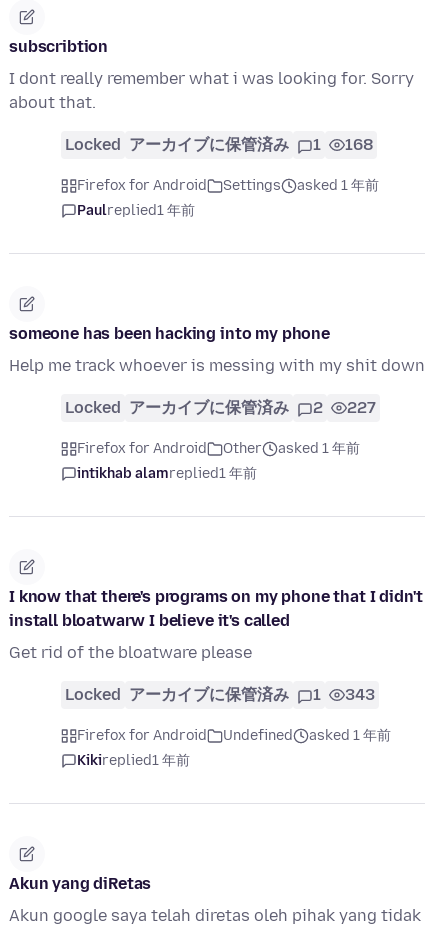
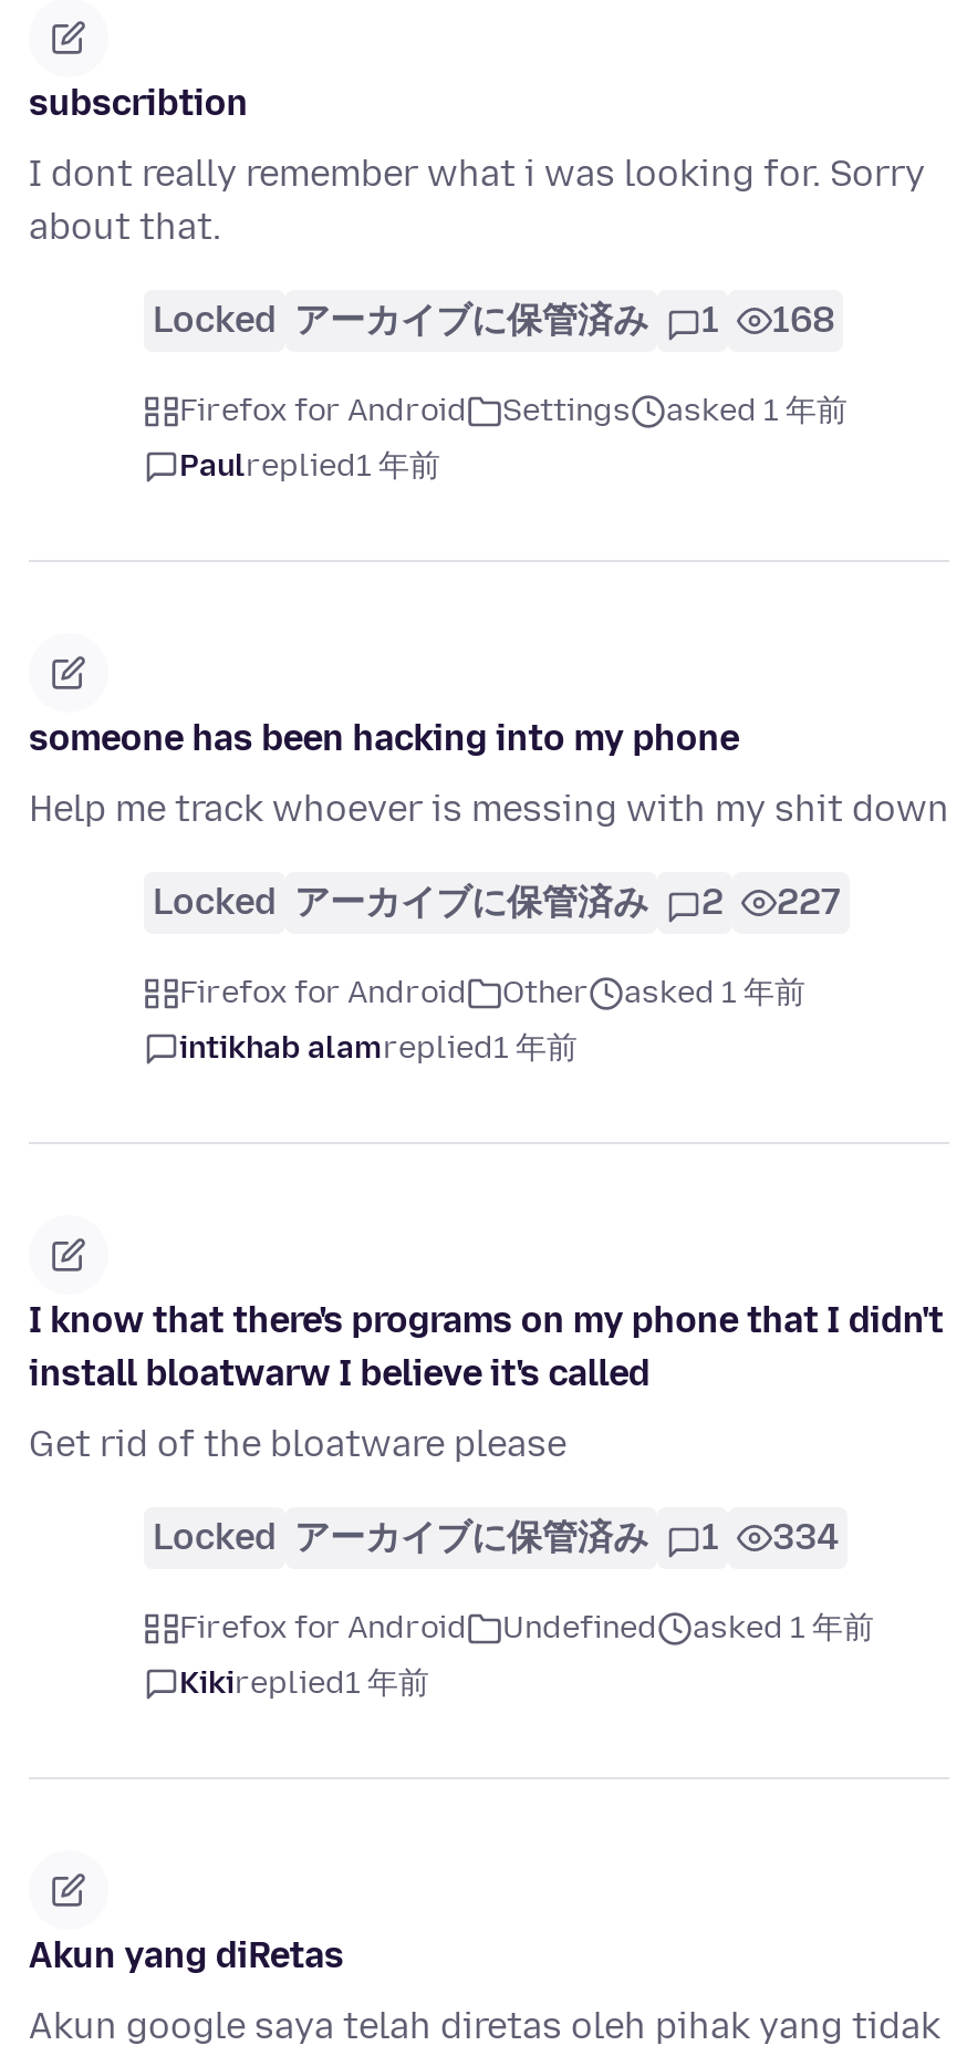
[65,685,375,704] Locked アーカイブに保管済み 1 343 -> [153,1517,839,1559] Locked アーカイブに保管済み 1 334

